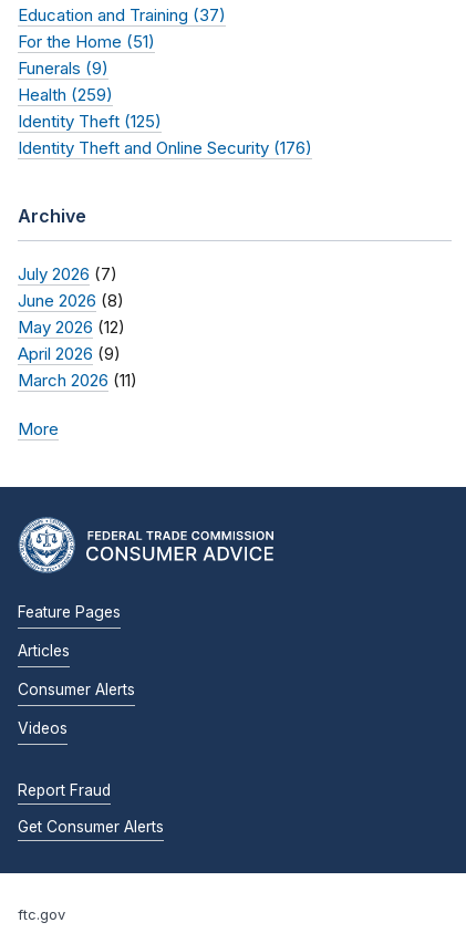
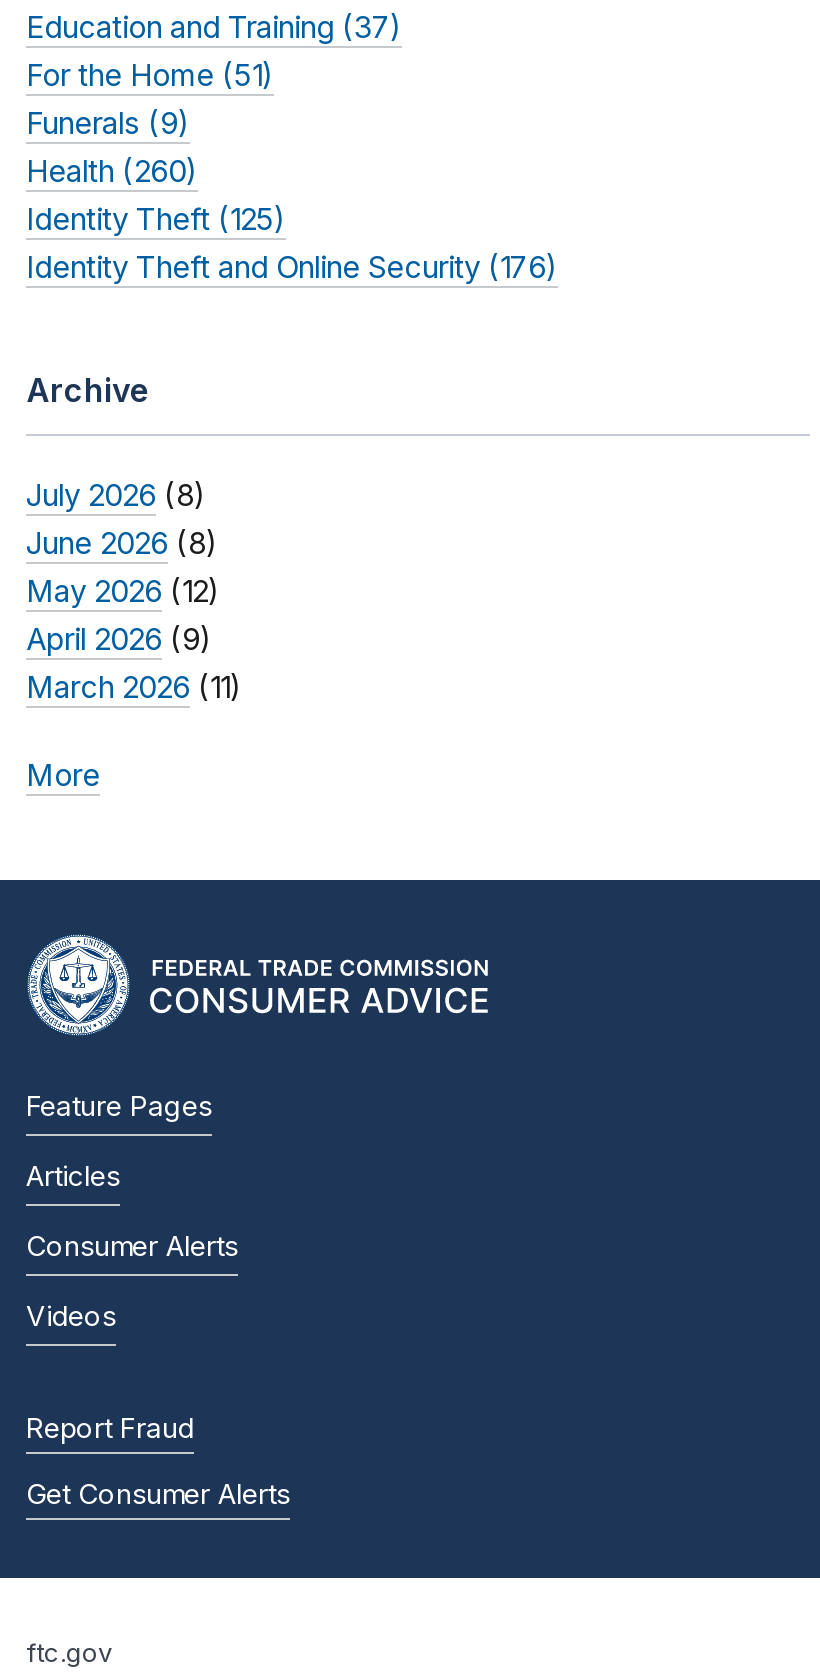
[18,84,113,105] Health (259) -> [26,151,198,189] Health (260)
[18,263,117,284] July 2026 (7) -> [26,475,206,513] July 2026 (8)

